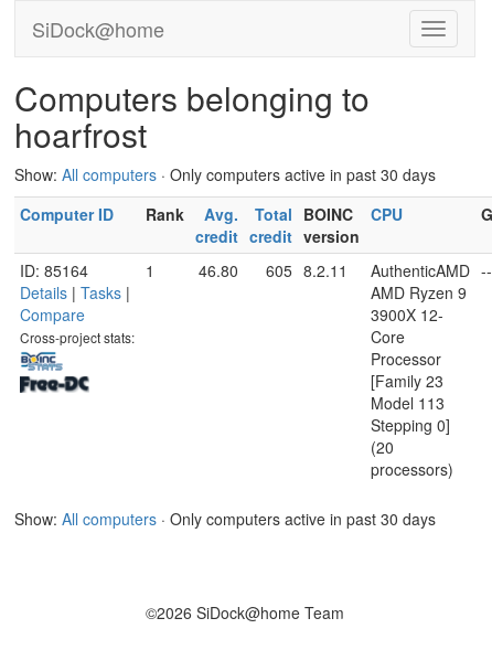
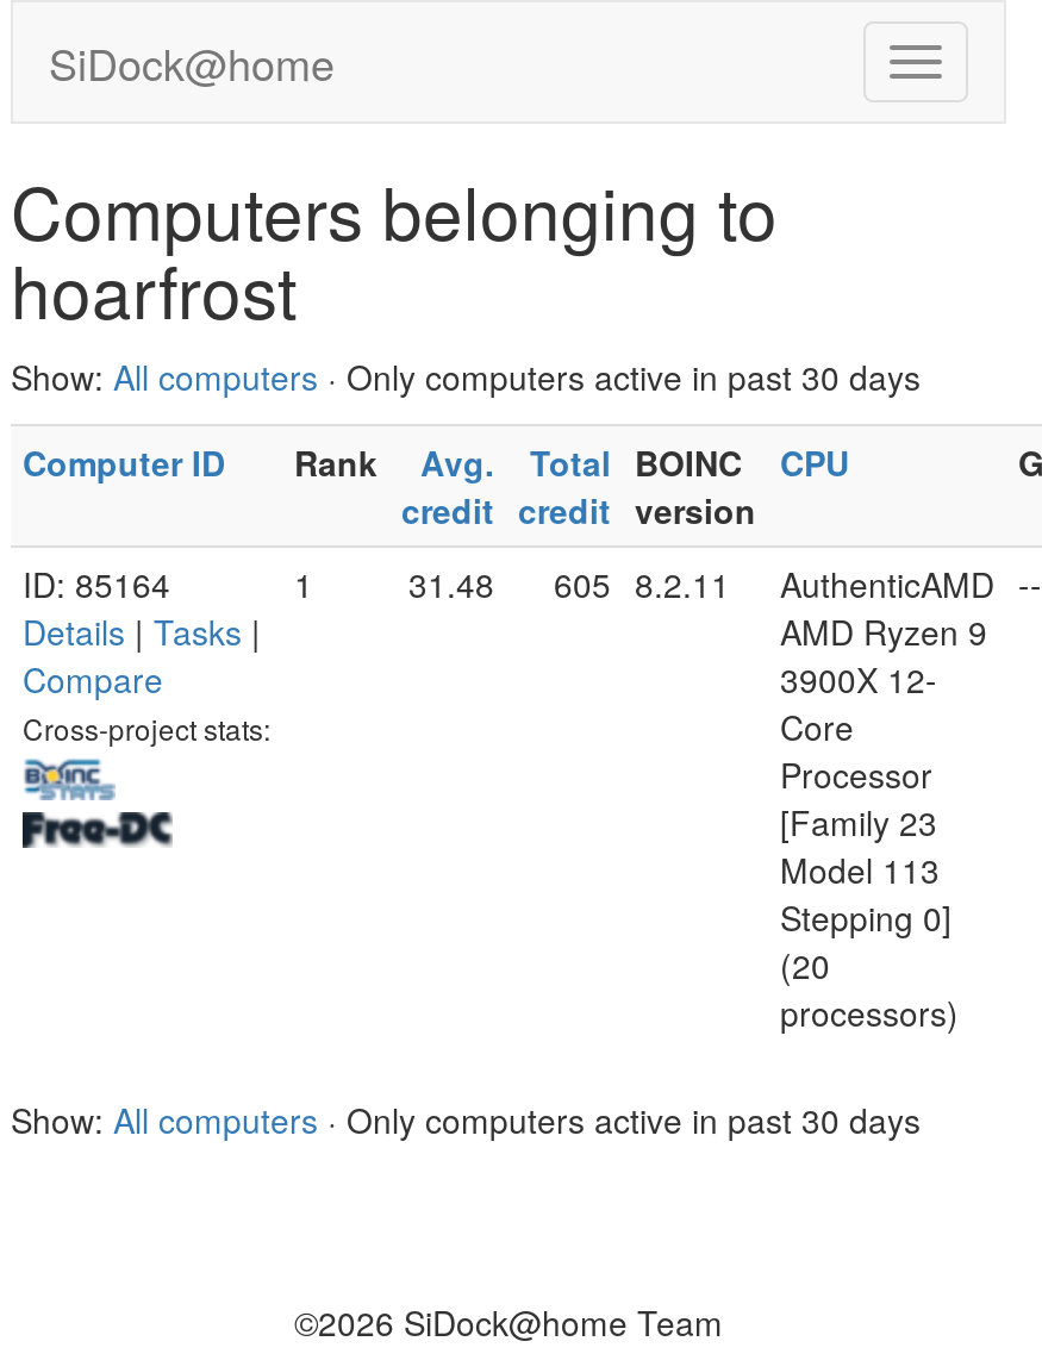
[199,259,238,281] 46.80 -> [408,560,494,607] 31.48

